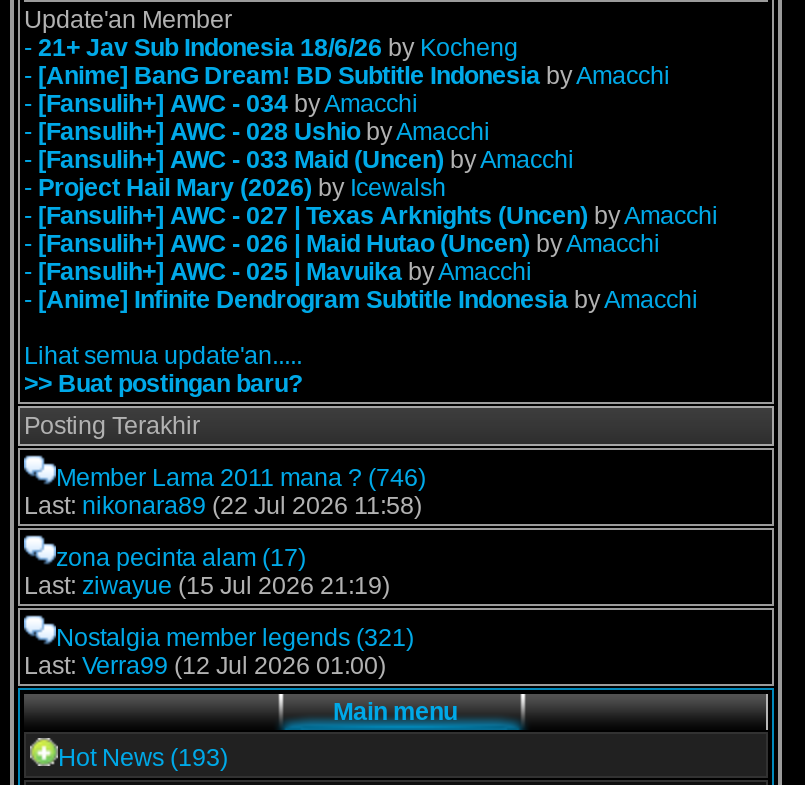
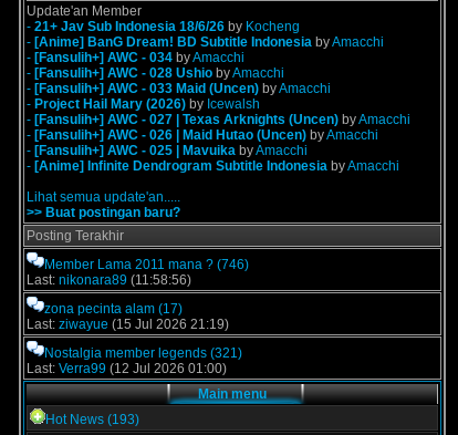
[24,492,422,520] Last: nikonara89 (22 Jul 2026 11:58) -> [27,273,191,288] Last: nikonara89 (11:58:56)

